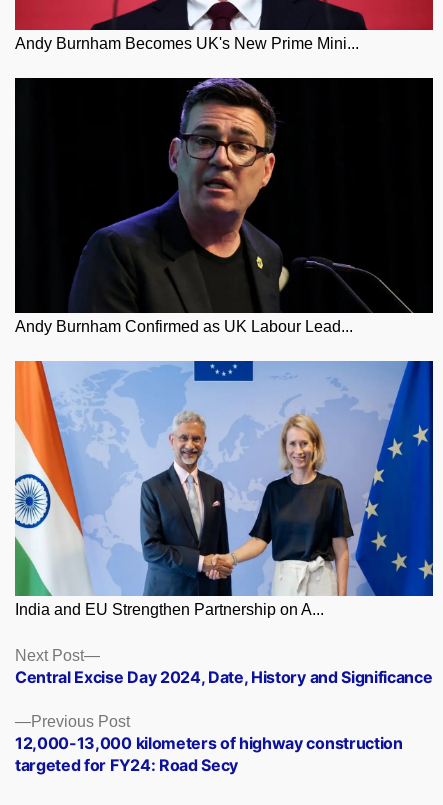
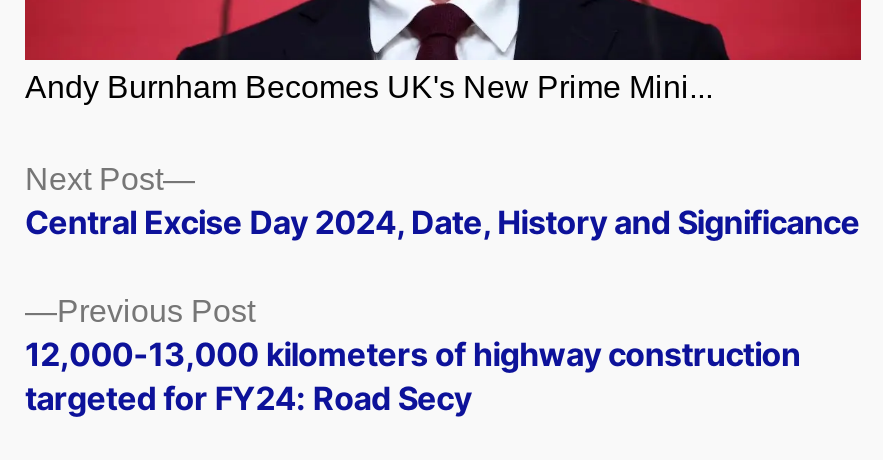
[14,77,434,335] [image] | Andy Burnham Confirmed as UK Labour Lead... -> none
[14,360,434,618] [image] | India and EU Strengthen Partnership on A... -> none

